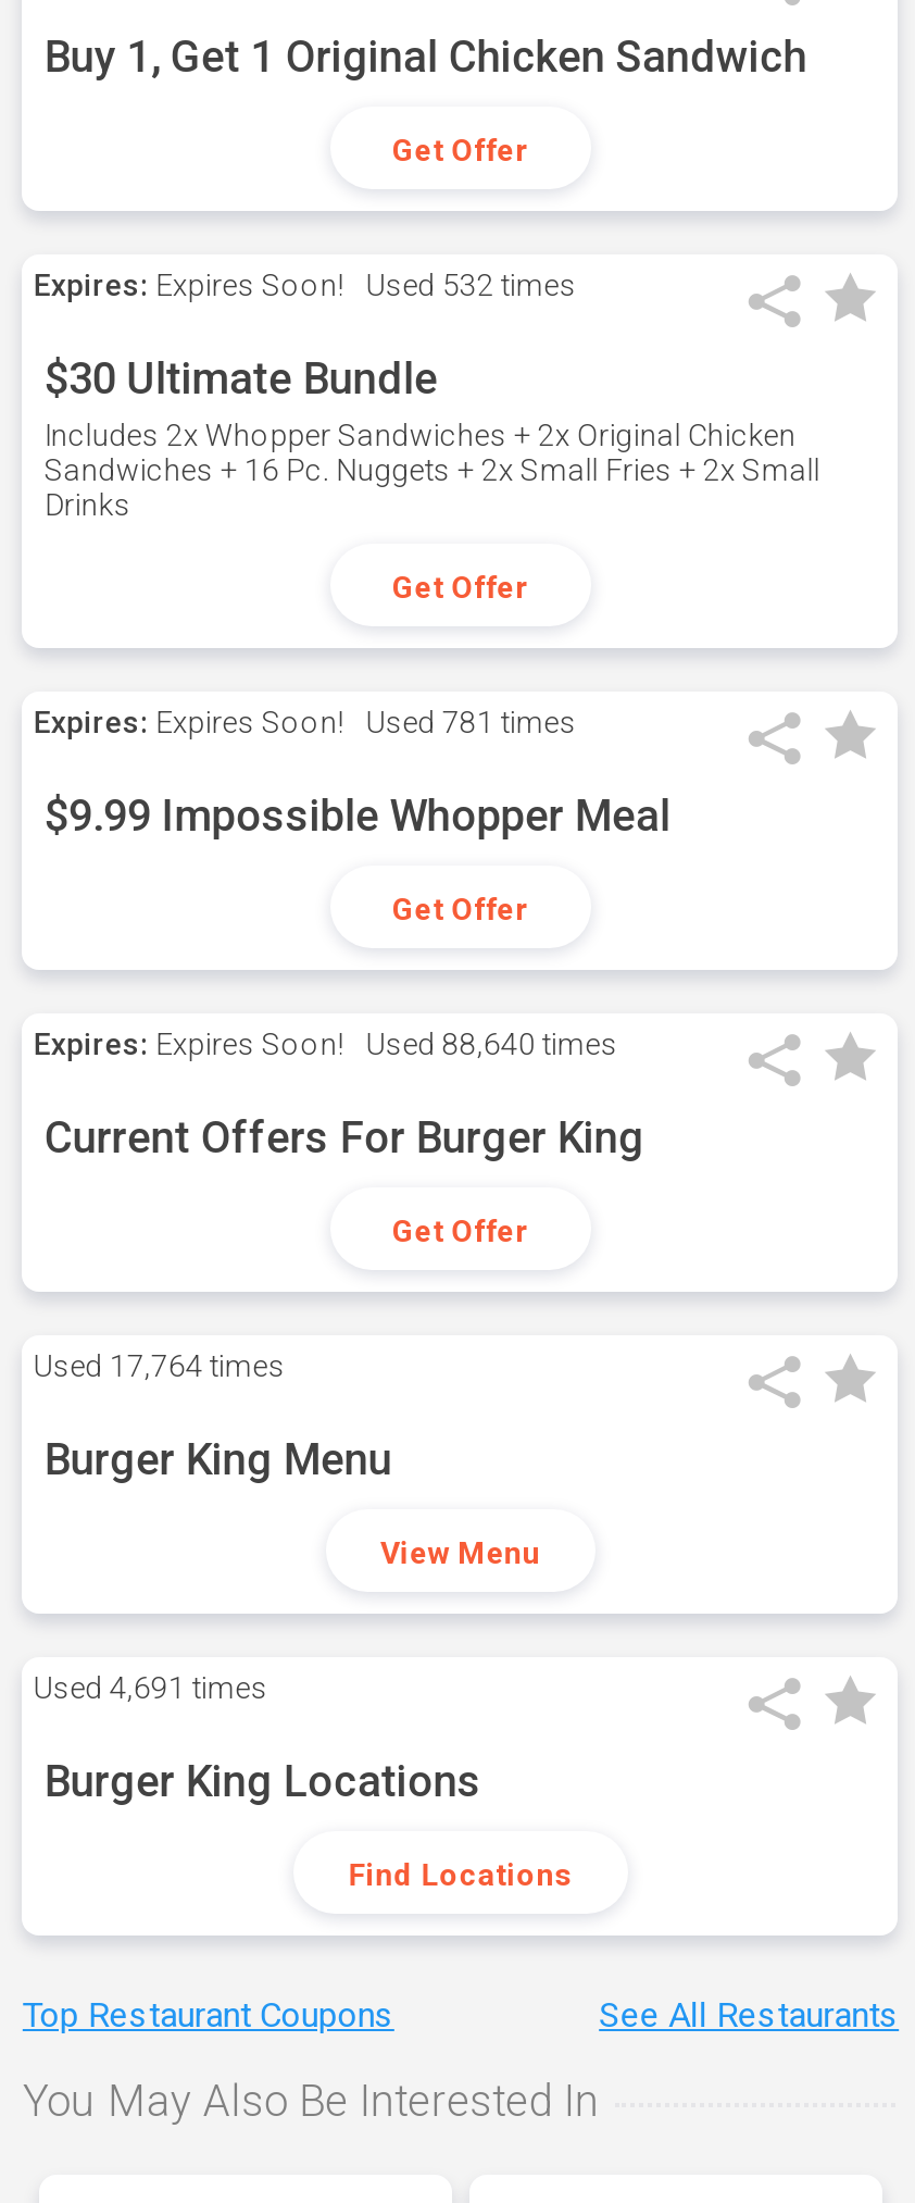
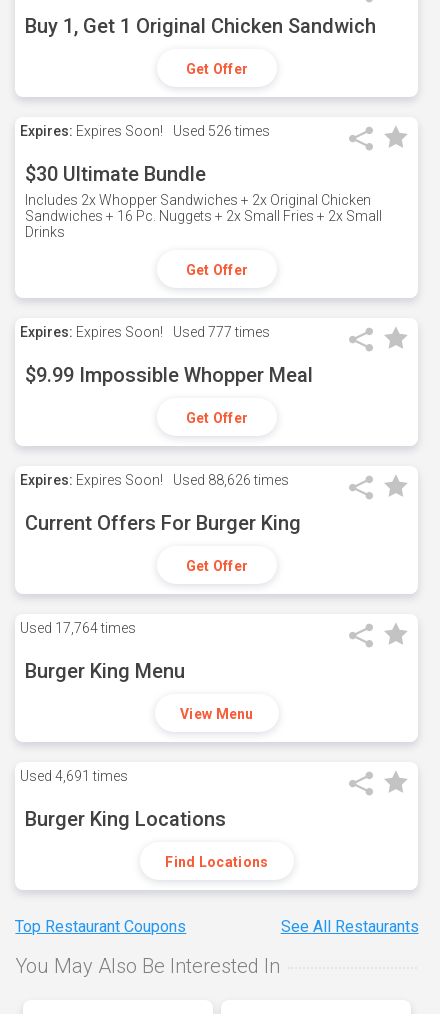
[33,267,577,302] Expires: Expires Soon! Used 532 times -> [20,123,270,139] Expires: Expires Soon! Used 526 times
[33,705,577,739] Expires: Expires Soon! Used 781 times -> [20,324,270,340] Expires: Expires Soon! Used 777 times
[33,1026,618,1061] Expires: Expires Soon! Used 88,640 times -> [20,472,289,488] Expires: Expires Soon! Used 88,626 times

